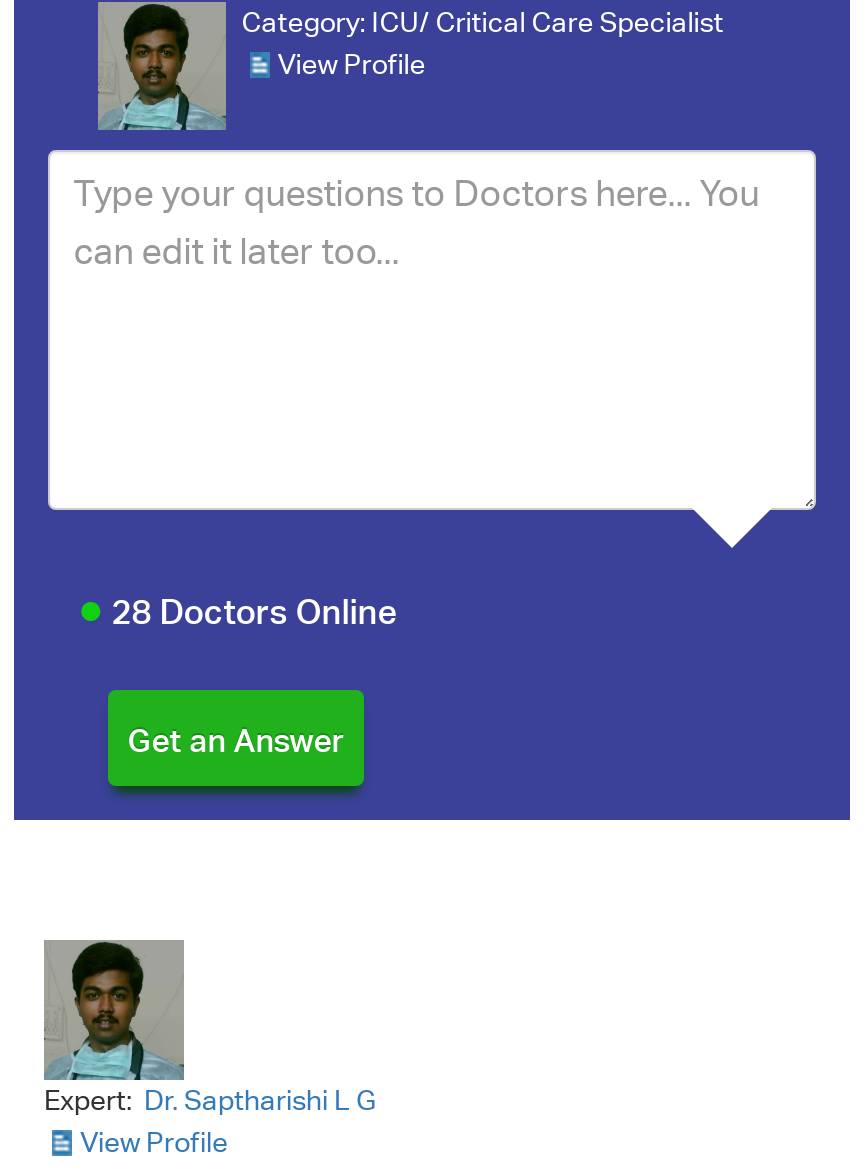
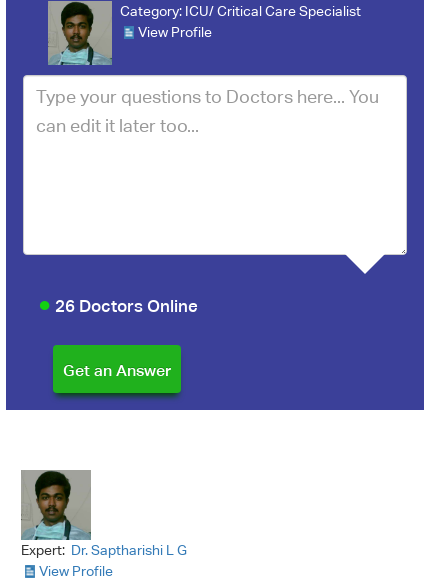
[104,592,398,632] 28 Doctors Online -> [51,296,198,316] 26 Doctors Online

